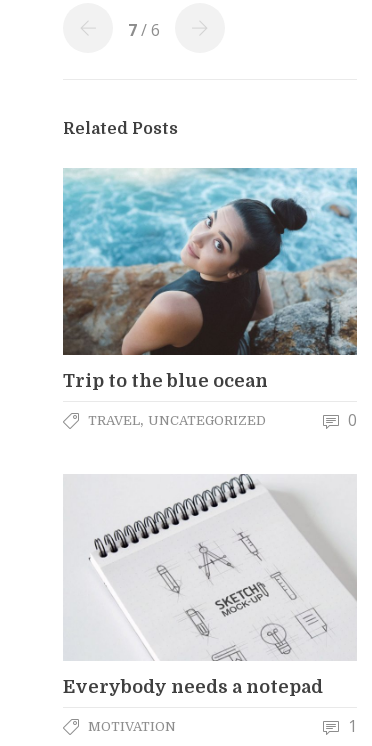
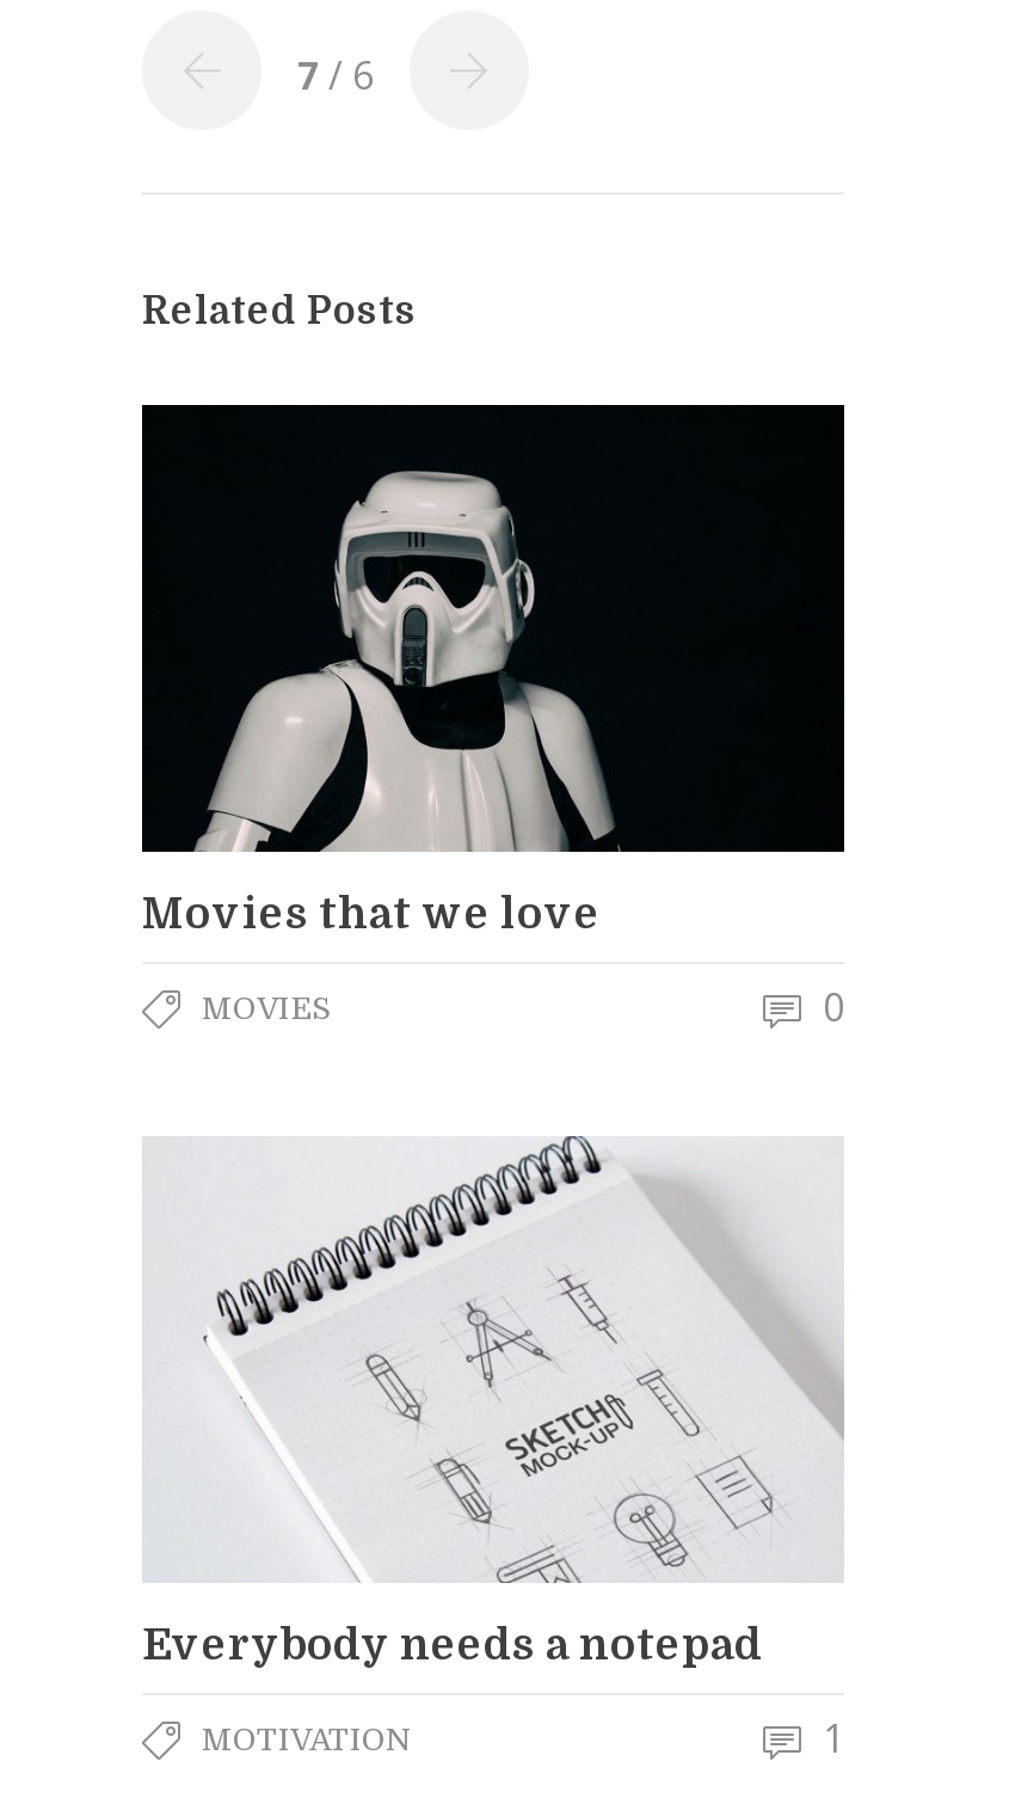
[62,167,358,391] [image] | Trip to the blue ocean -> [140,403,847,938] [image] | Movies that we love
[88,411,266,429] TRAVEL, UNCATEGORIZED -> [202,991,331,1026] MOVIES

